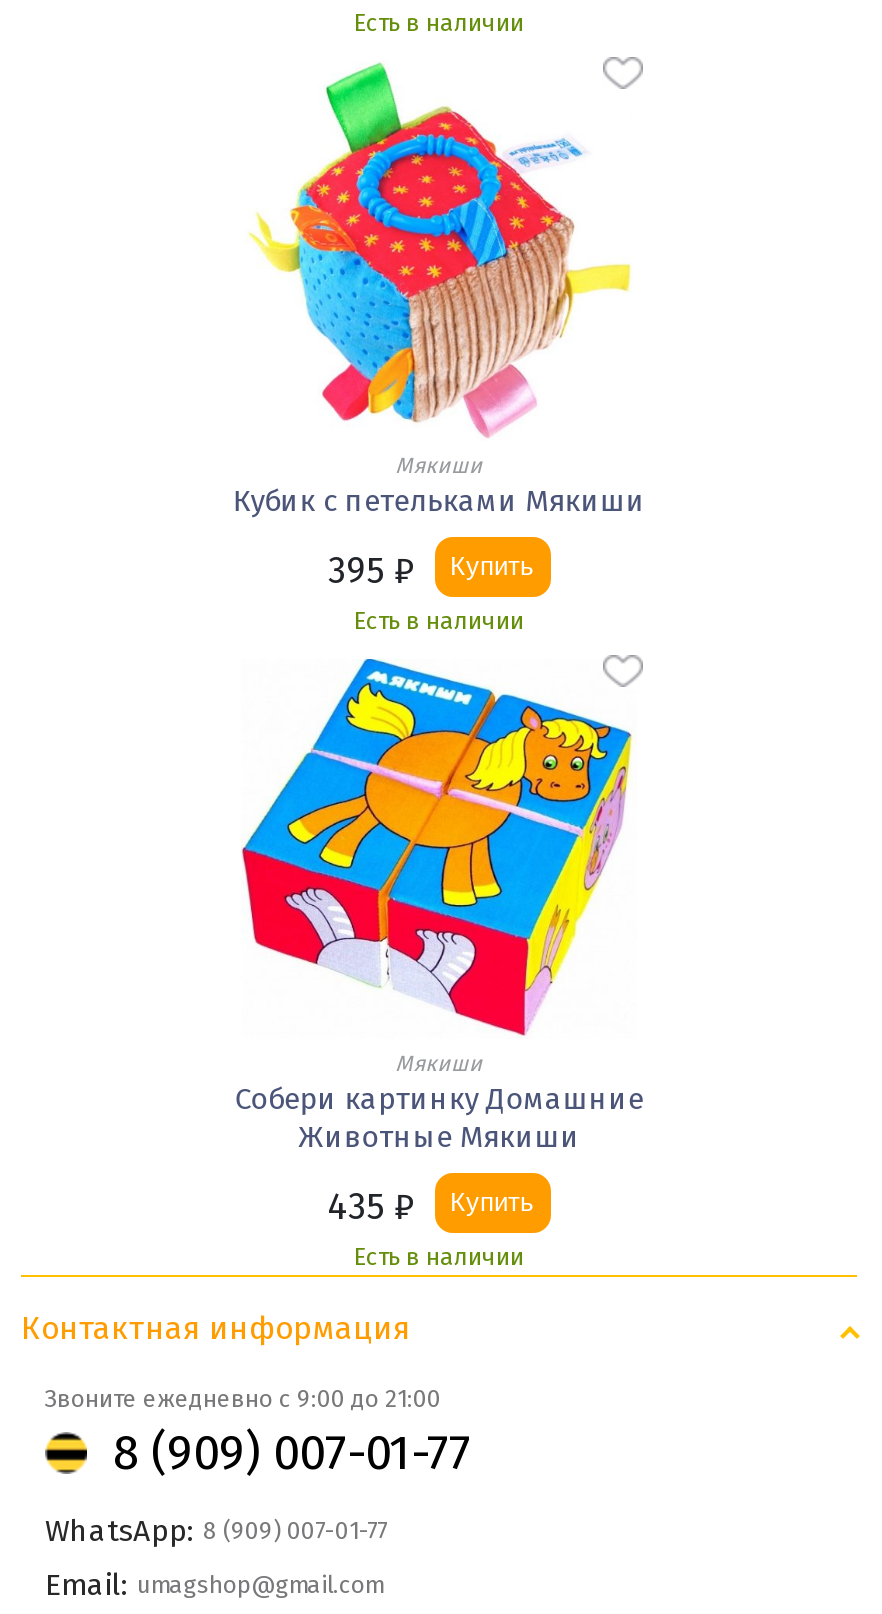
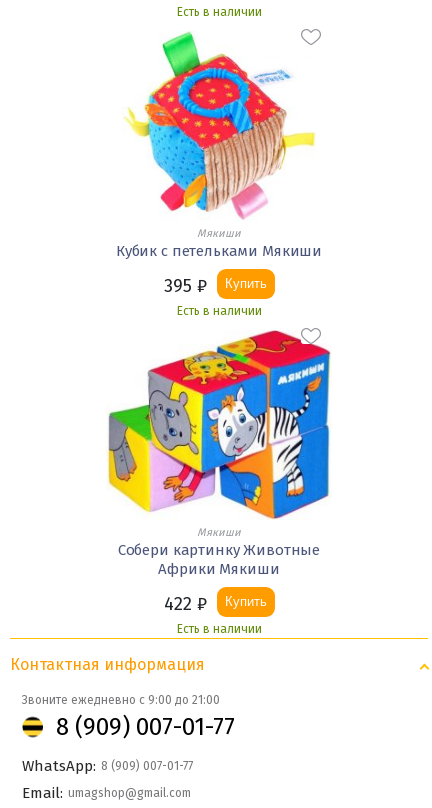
[217,657,661,1117] [image] | Собери картинку Домашние -> [107,330,331,559] [image] | Собери картинку Животные
[298,1119,580,1155] Животные Мякиши -> [158,560,279,578] Африки Мякиши
[328,1186,534,1230] 435 ₽ Купить -> [163,593,266,615] 422 ₽ Купить

